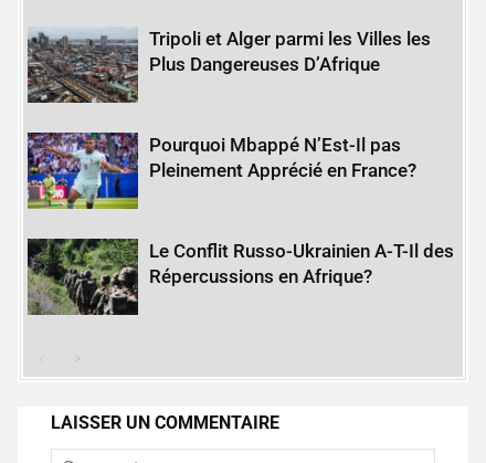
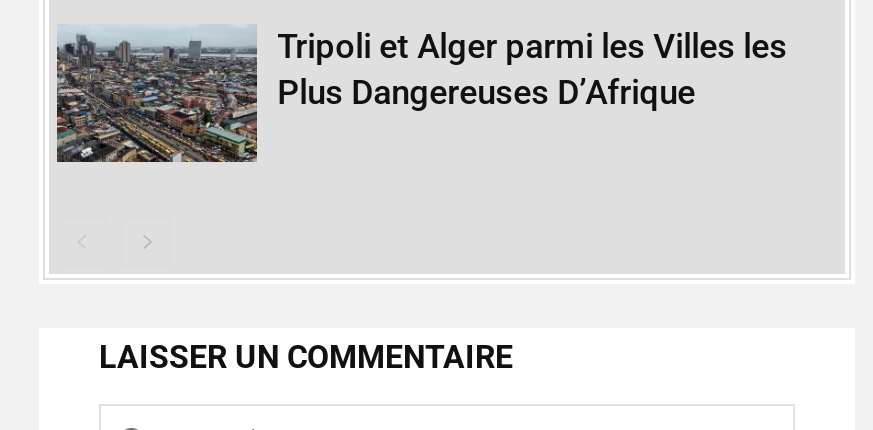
[27,131,417,210] [image] | Pourquoi Mbappé N’Est-Il pas | Pleinement Apprécié en France? -> none
[27,238,454,315] [image] | Le Conflit Russo-Ukrainien A-T-Il des | Répercussions en Afrique? -> none

